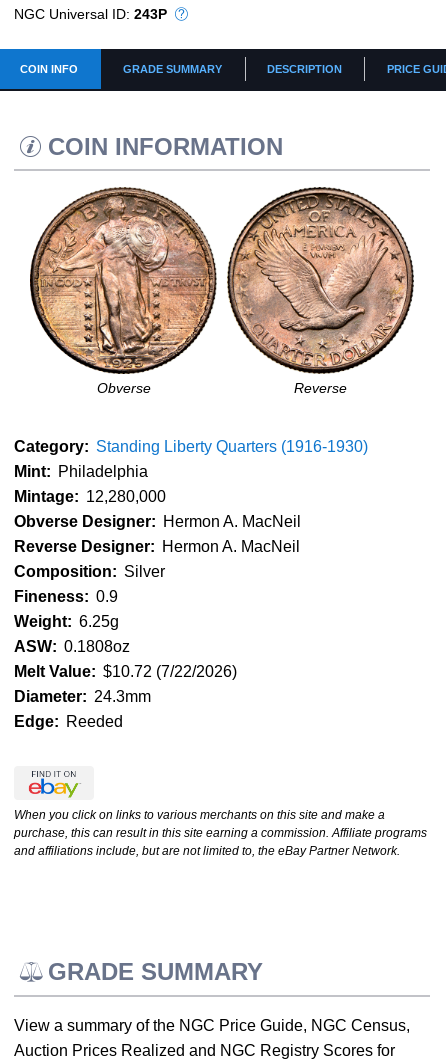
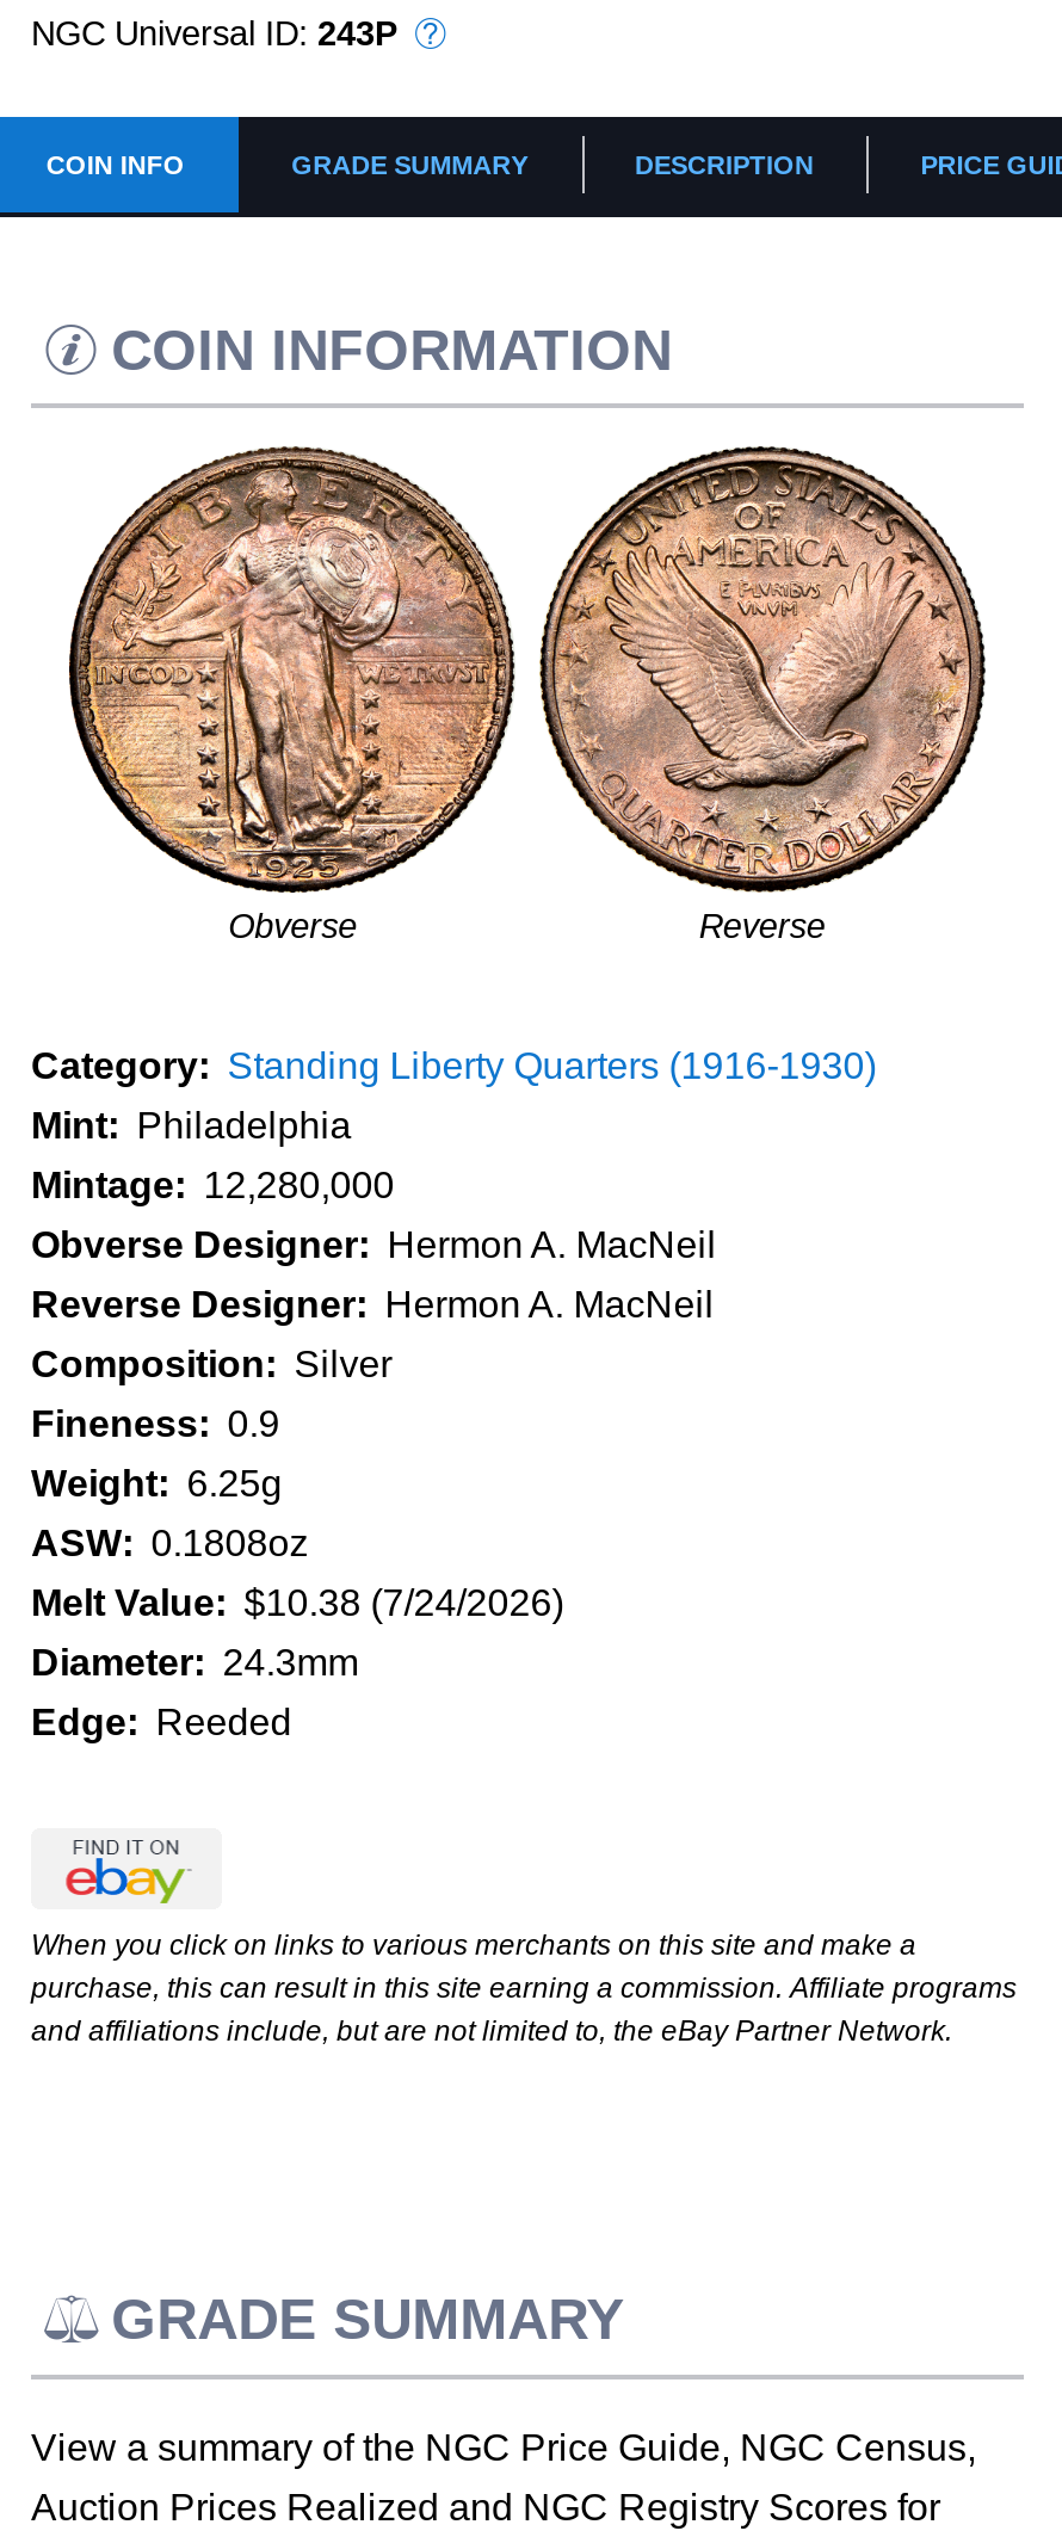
[14,663,237,680] Melt Value: $10.72 (7/22/2026) -> [31,1582,564,1623] Melt Value: $10.38 (7/24/2026)

